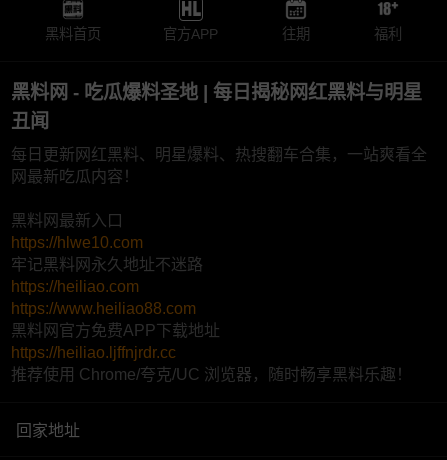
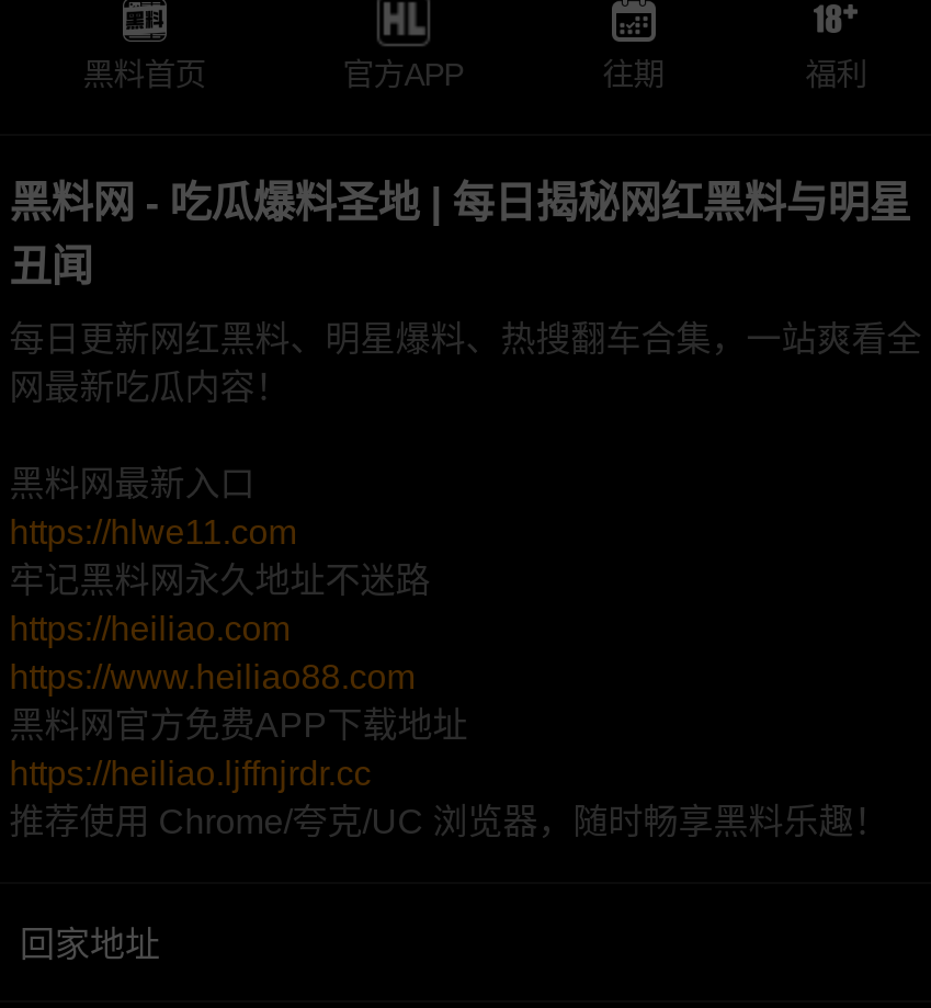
[11,234,143,251] https://hlwe10.com -> [9,514,297,551] https://hlwe11.com

